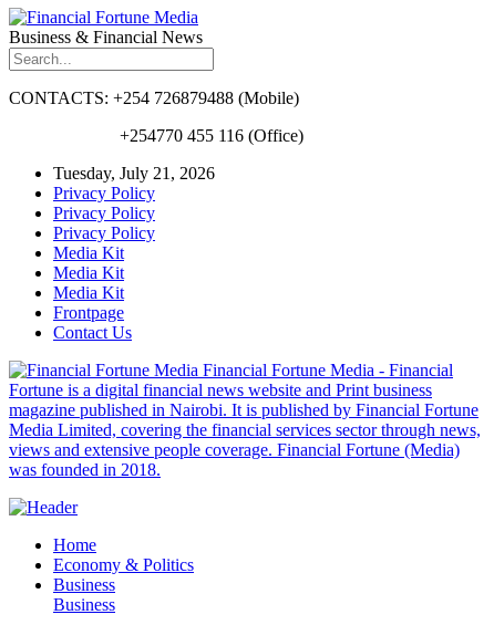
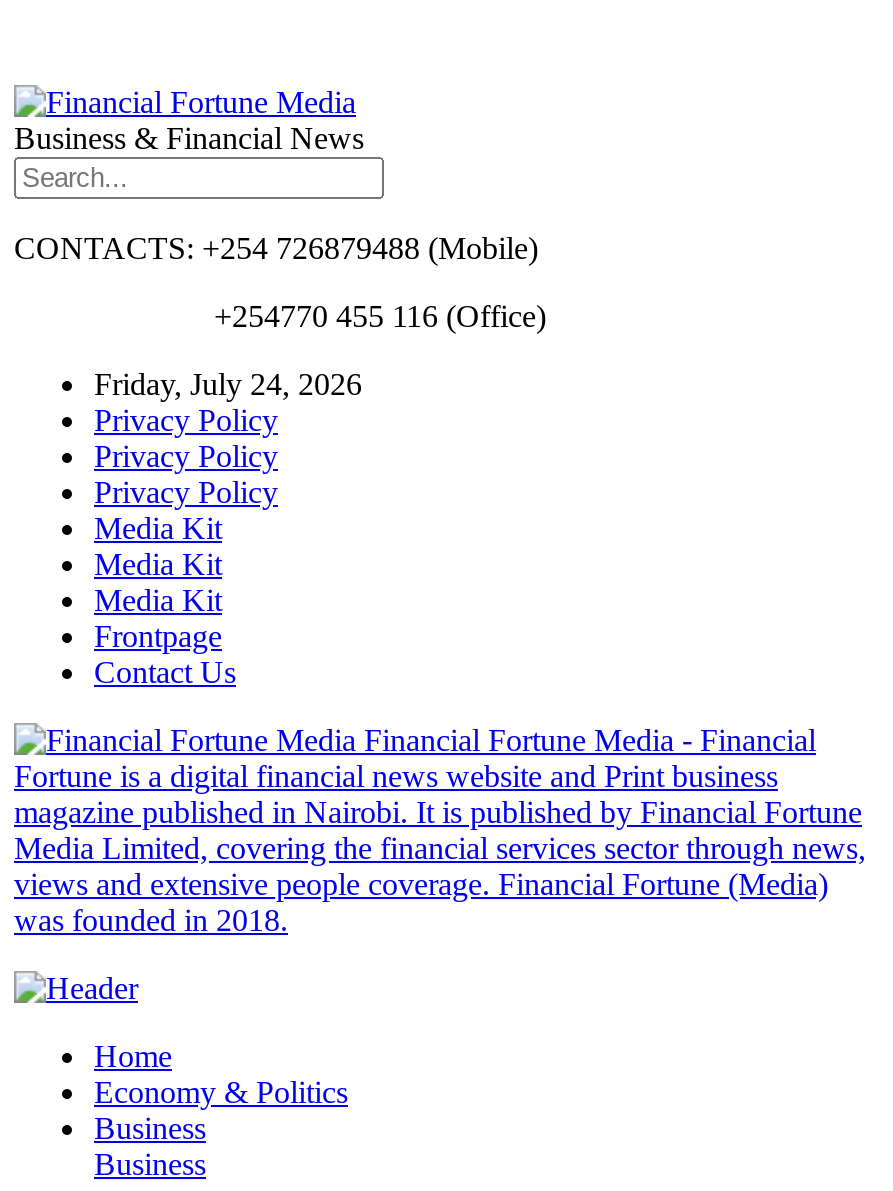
[53,164,215,183] Tuesday, July 21, 2026 -> [94,367,362,401] Friday, July 24, 2026

